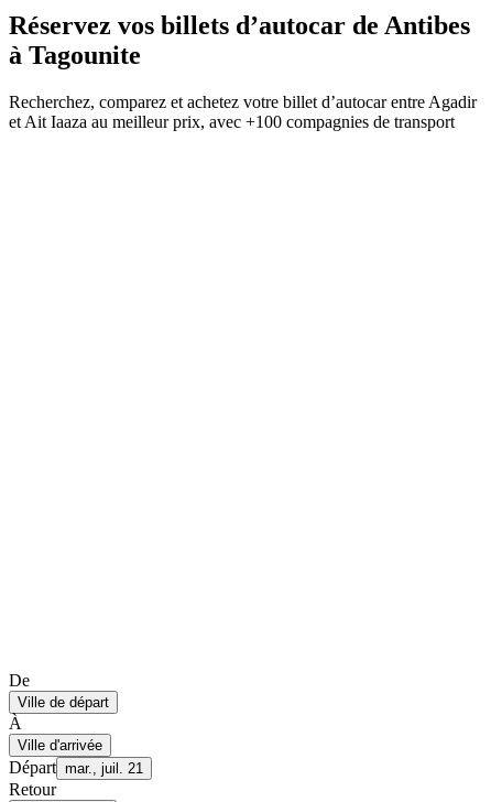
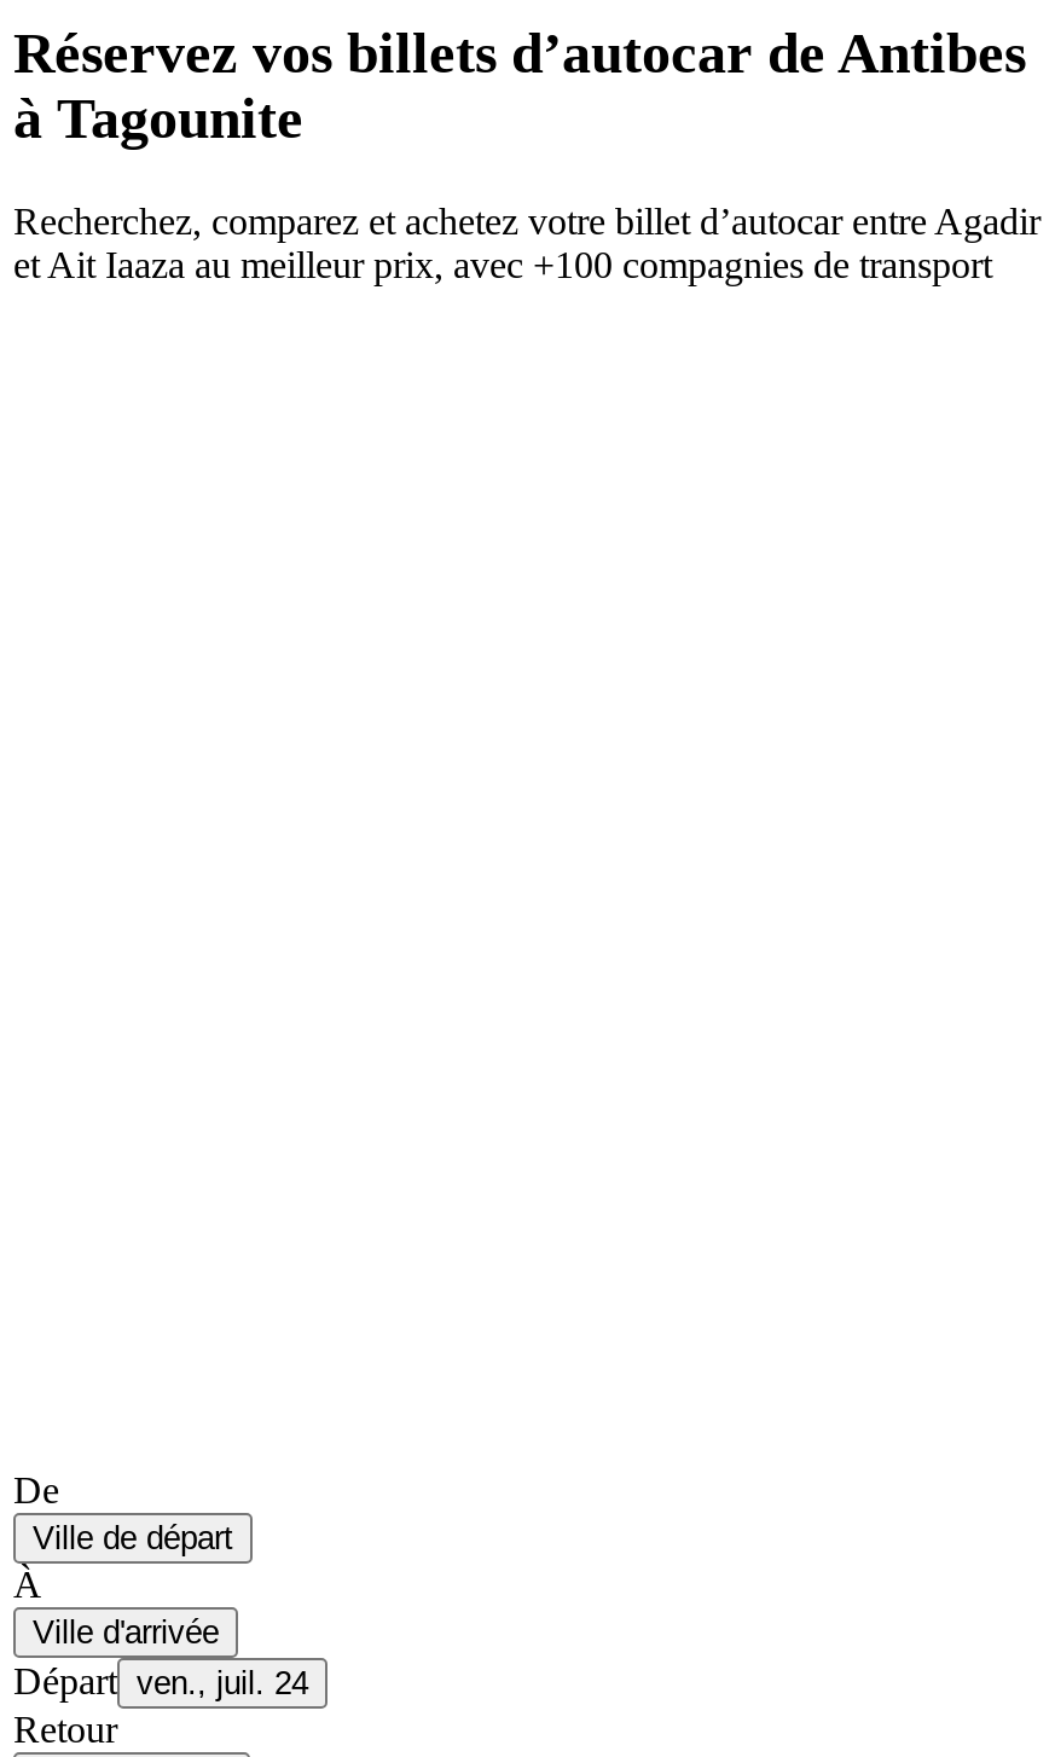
[9,758,143,776] Départ mar., juil. 21 -> [13,1660,308,1701] Départ ven., juil. 24

